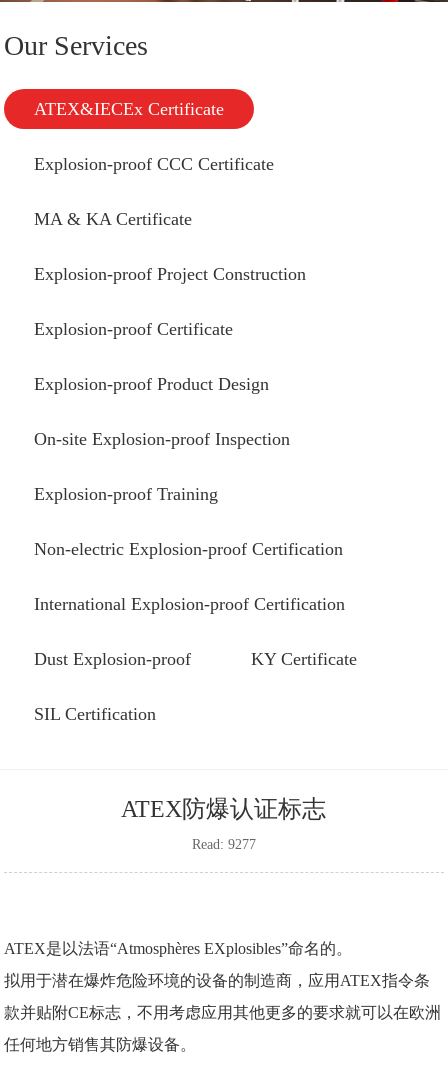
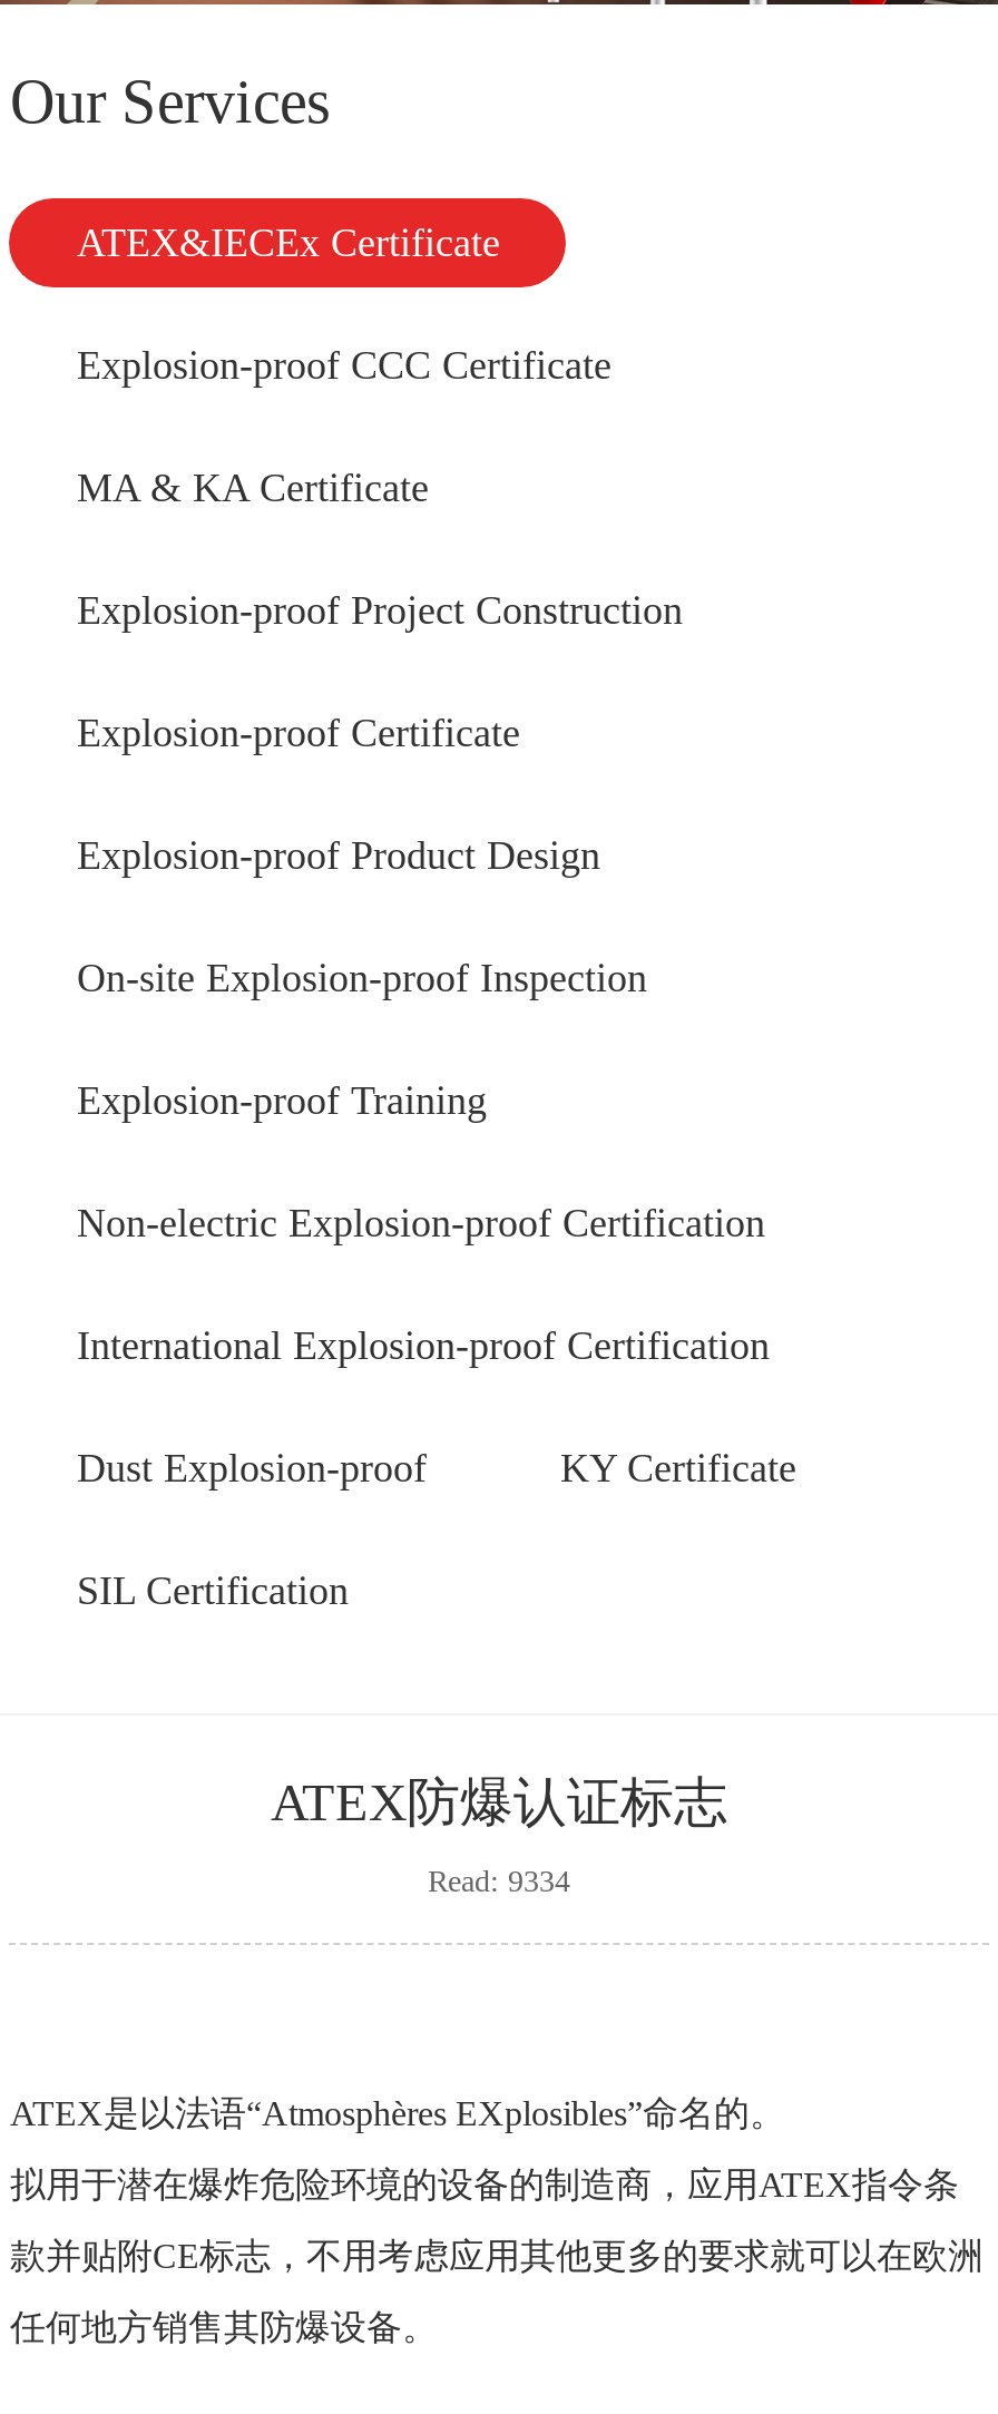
[192,837,256,852] Read: 9277 -> [428,1866,570,1899] Read: 9334

